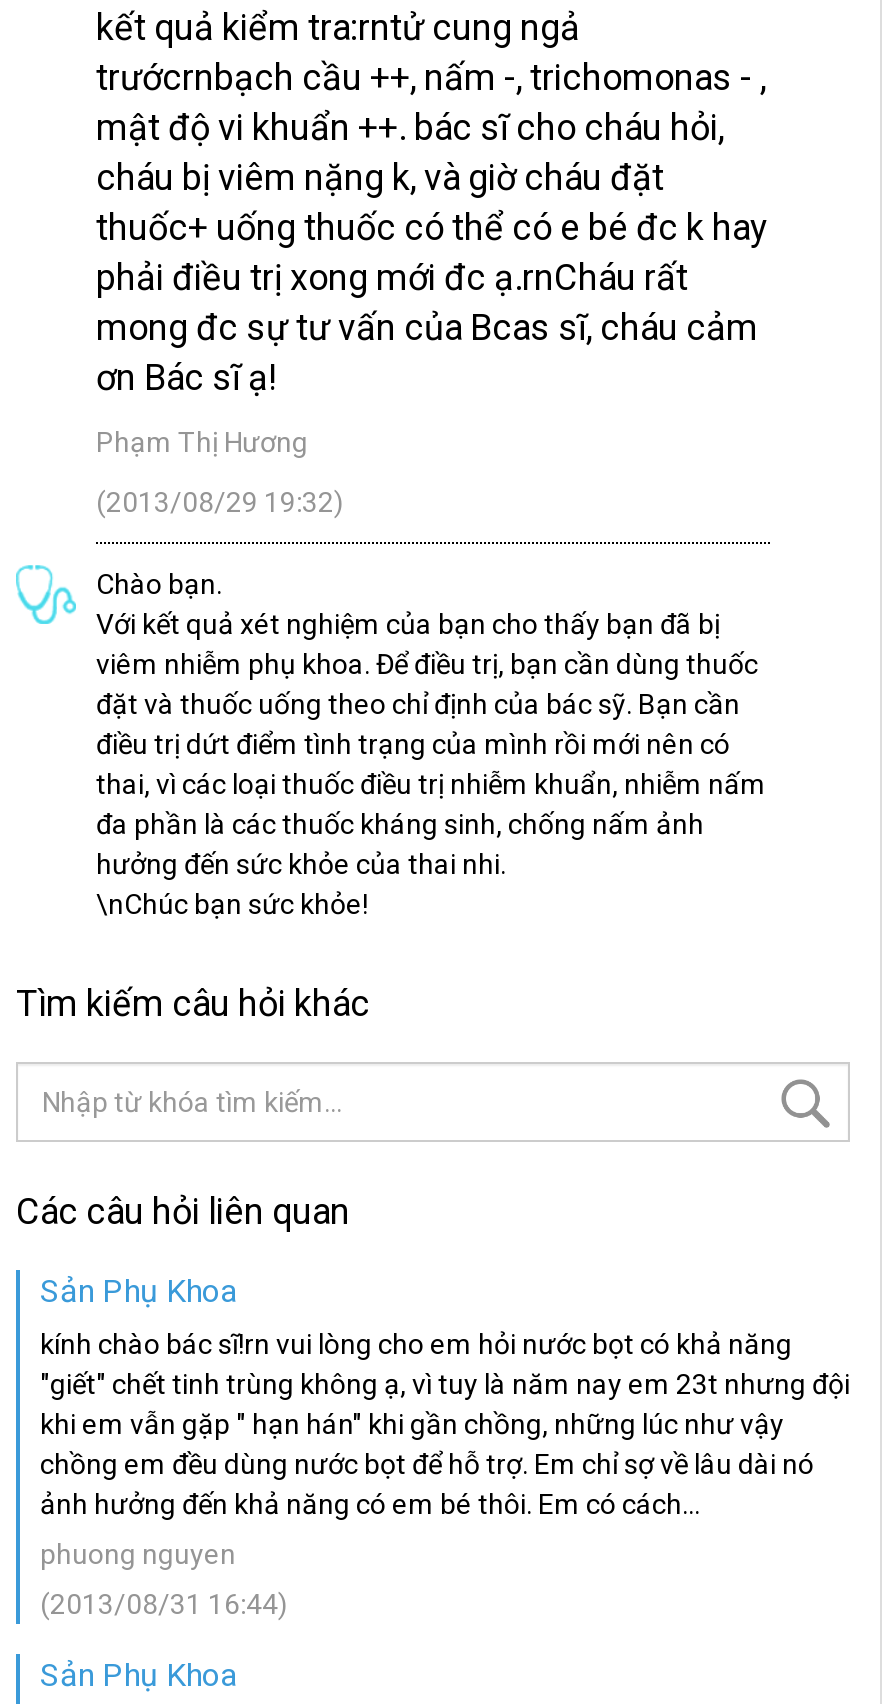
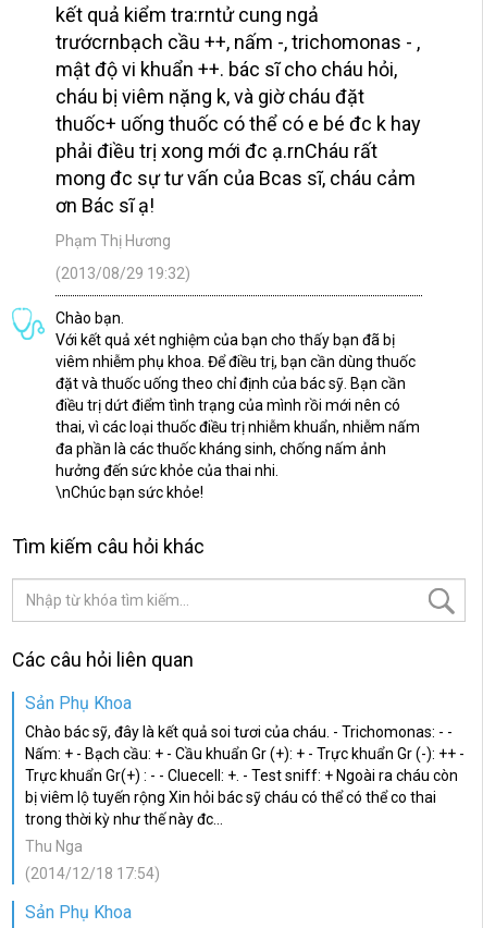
[40,1328,850,1520] kính chào bác sĩ!rn vui lòng cho em hỏi nước bọt có khả năng | "giết" chết tinh trùng không ạ, vì tuy là năm nay em 23t nhưng đội | khi em vẫn gặp " hạn hán" khi gần chồng, những lúc như vậy | chồng em đều dùng nước bọt để hỗ trợ. Em chỉ sợ về lâu dài nó | ảnh hưởng đến khả năng có em bé thôi. Em có cách... -> [25,723,465,828] Chào bác sỹ, đây là kết quả soi tươi của cháu. - Trichomonas: - - | Nấm: + - Bạch cầu: + - Cầu khuẩn Gr (+): + - Trực khuẩn Gr (-): ++ - | Trực khuẩn Gr(+) : - - Cluecell: +. - Test sniff: + Ngoài ra cháu còn | bị viêm lộ tuyến rộng Xin hỏi bác sỹ cháu có thể có thể co thai | trong thời kỳ như thế này đc...
[40,1538,236,1570] phuong nguyen -> [25,838,83,855] Thu Nga
[40,1588,288,1620] (2013/08/31 16:44) -> [25,865,160,882] (2014/12/18 17:54)

